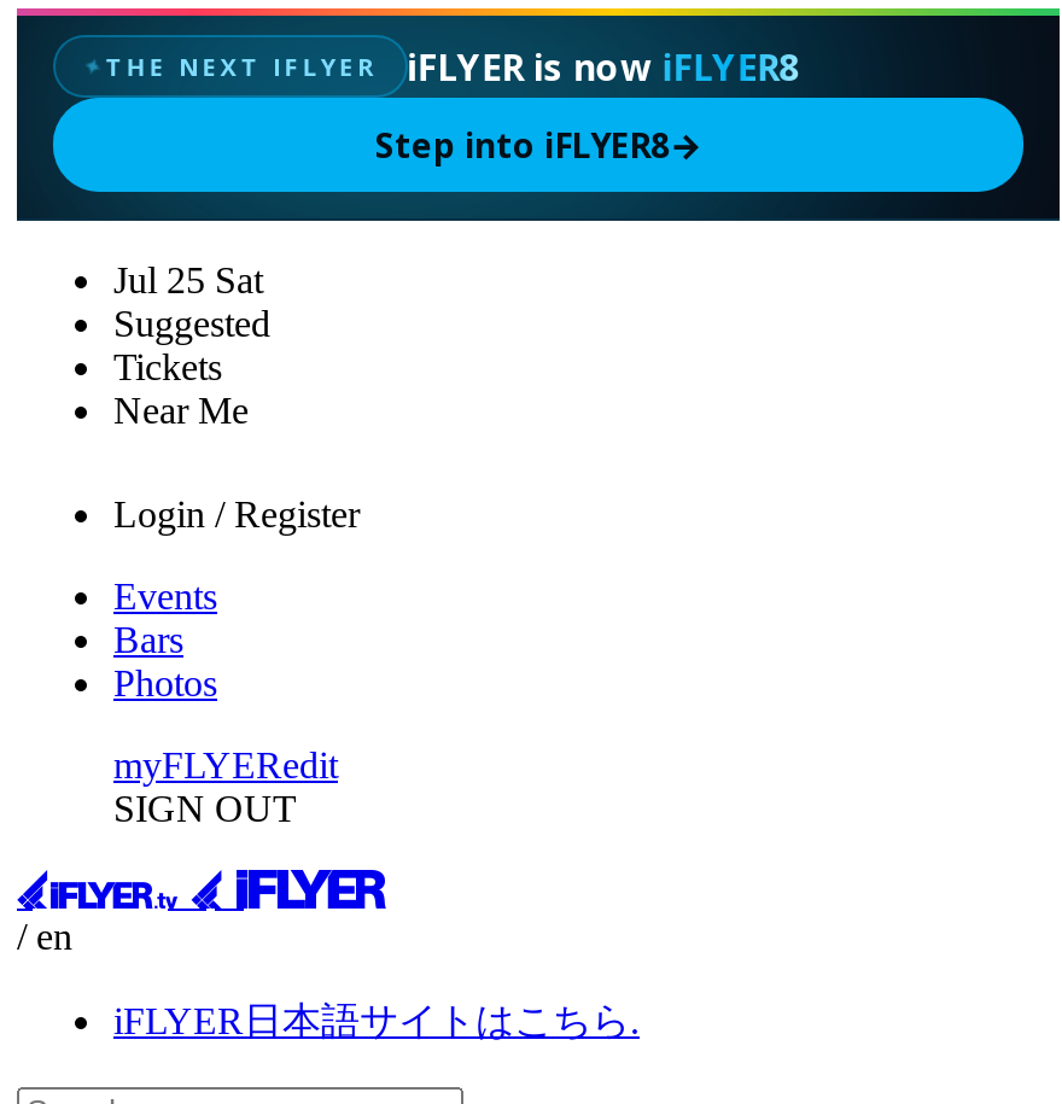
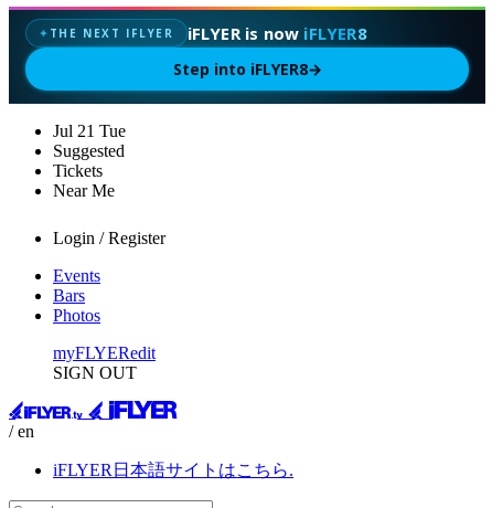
[113,259,263,300] Jul 25 Sat -> [53,121,126,140] Jul 21 Tue

